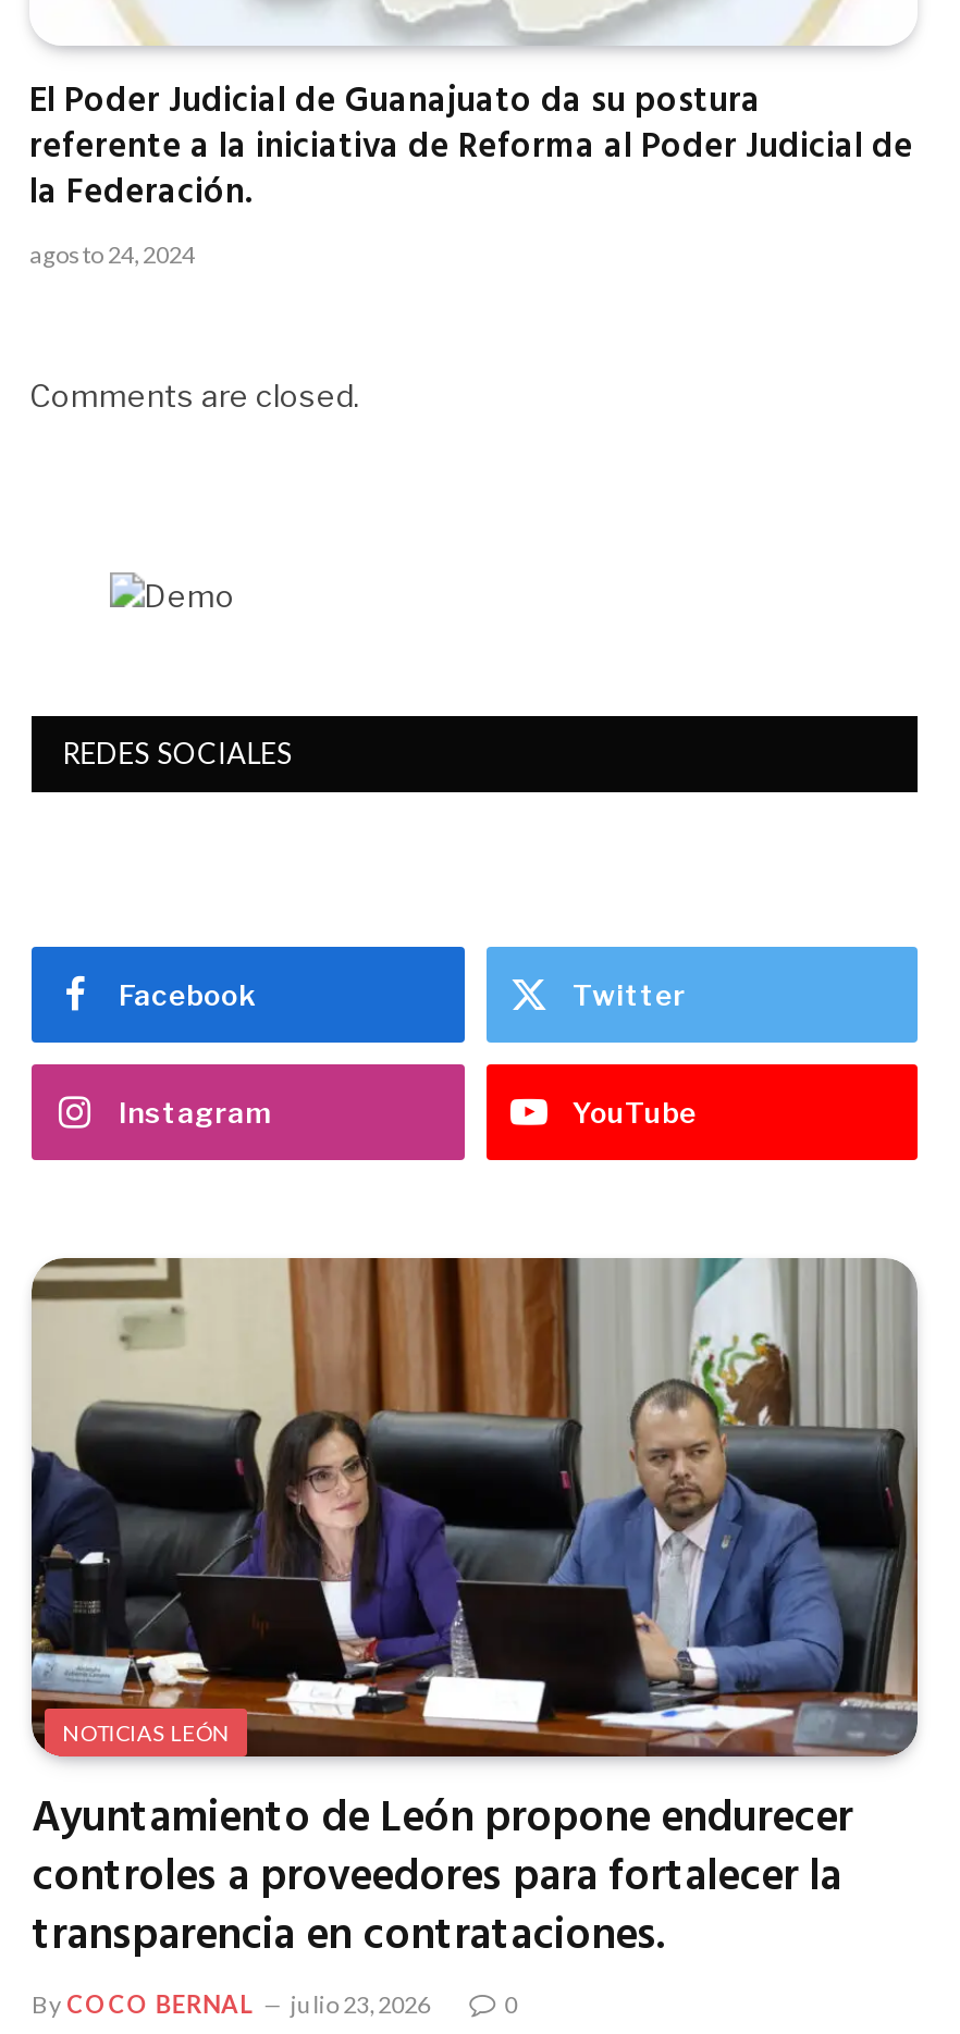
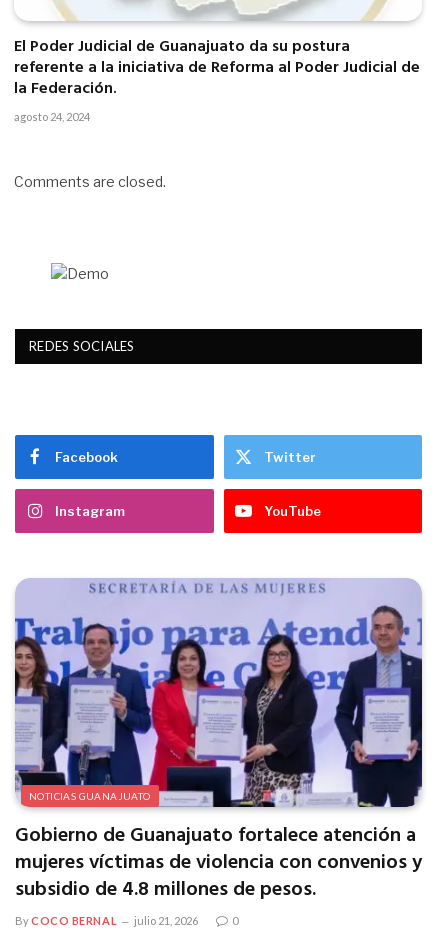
[29,1256,920,1759] [image] | NOTICIAS LEÓN -> [14,578,422,808] [image] | NOTICIAS GUANAJUATO
[32,1785,852,1972] Ayuntamiento de León propone endurecer | controles a proveedores para fortalecer la | transparencia en contrataciones. -> [15,820,422,906] Gobierno de Guanajuato fortalece atención a | mujeres víctimas de violencia con convenios y | subsidio de 4.8 millones de pesos.
[32,1989,430,2018] By COCO BERNAL julio 23, 2026 -> [15,914,198,927] By COCO BERNAL julio 21, 2026

